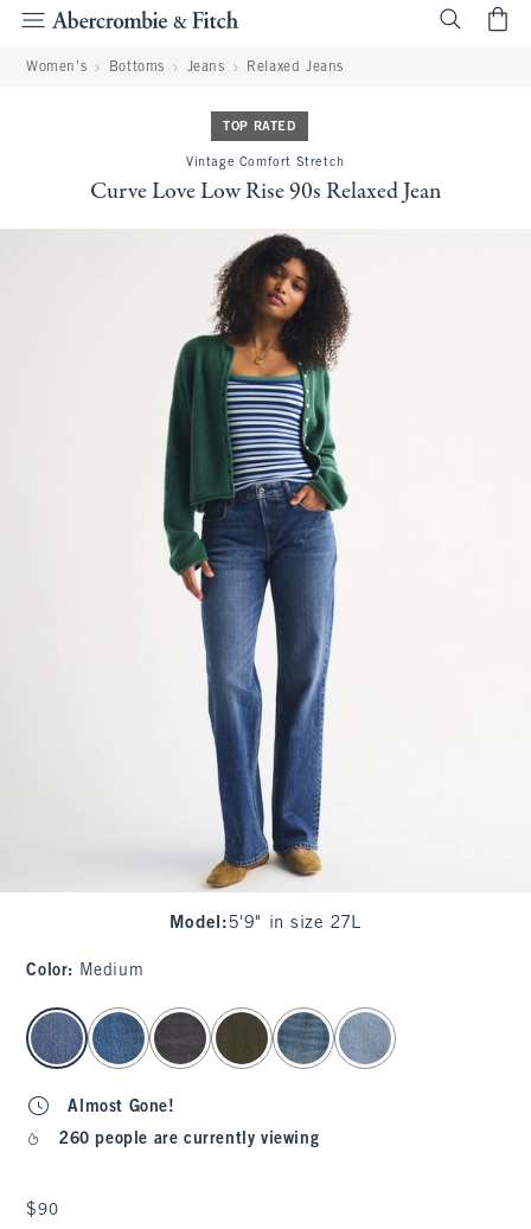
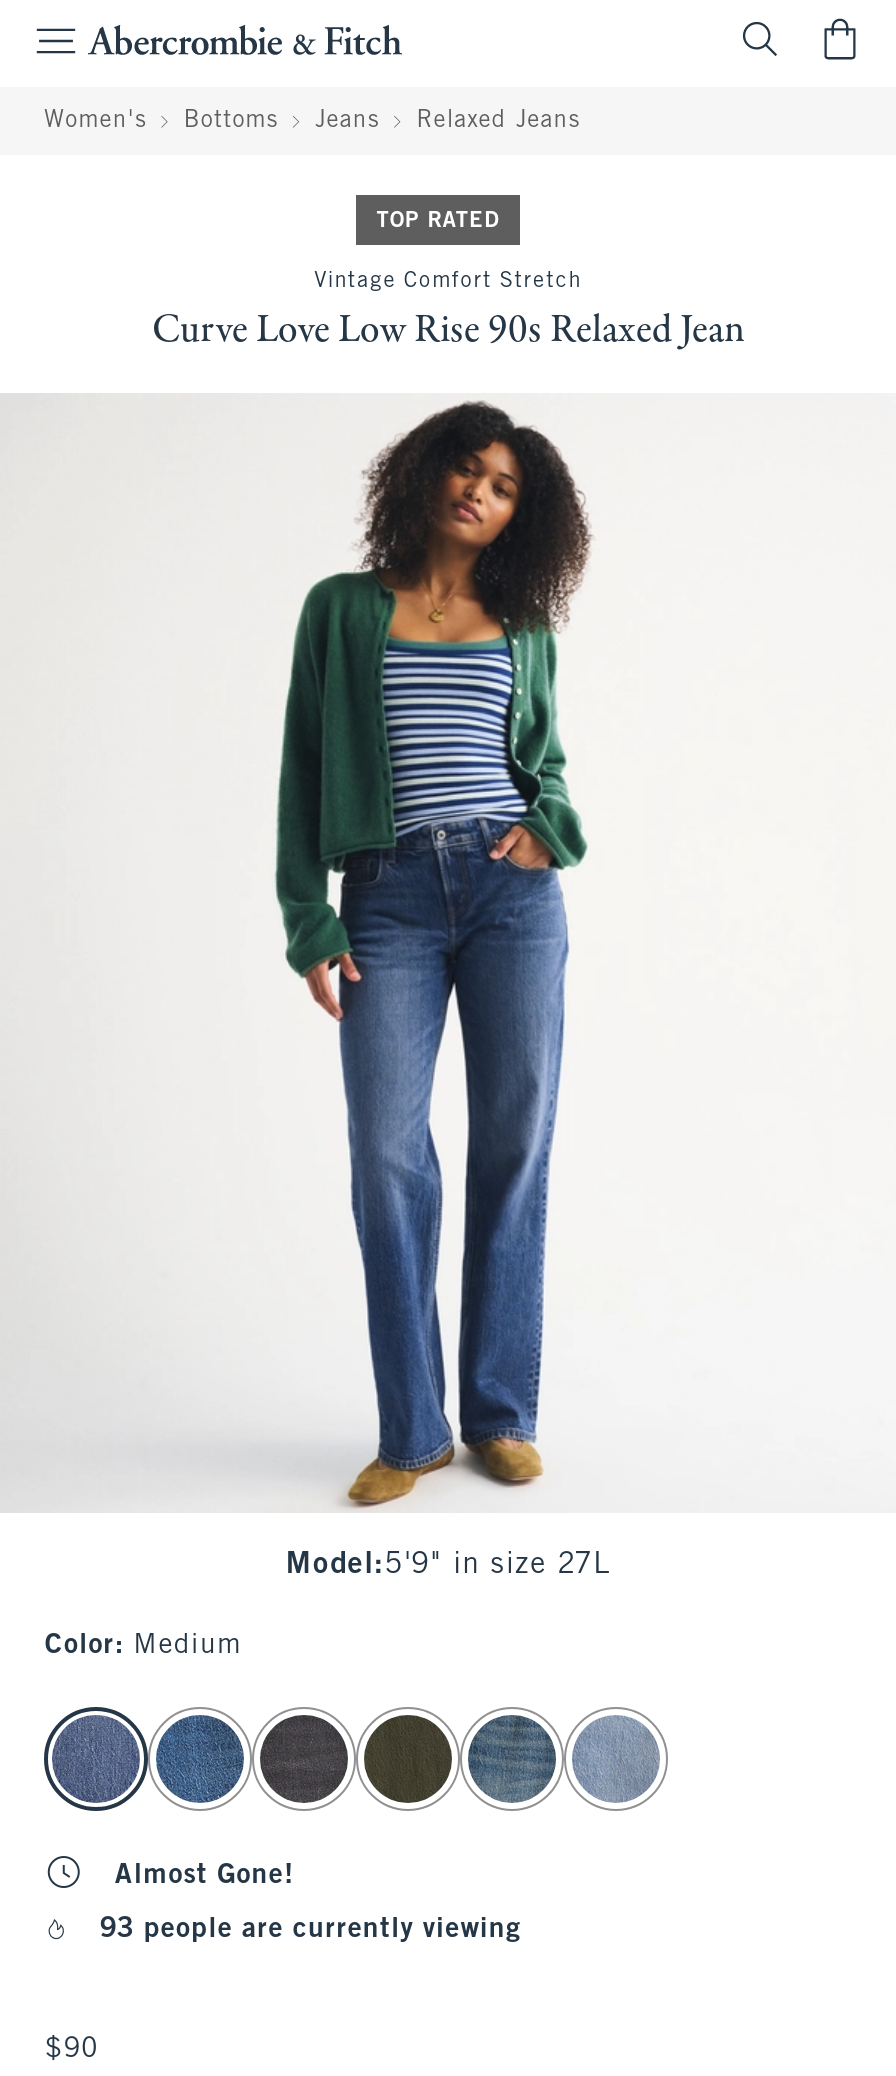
[59,1132,319,1147] 260 people are currently viewing -> [100,1917,521,1943] 93 people are currently viewing

